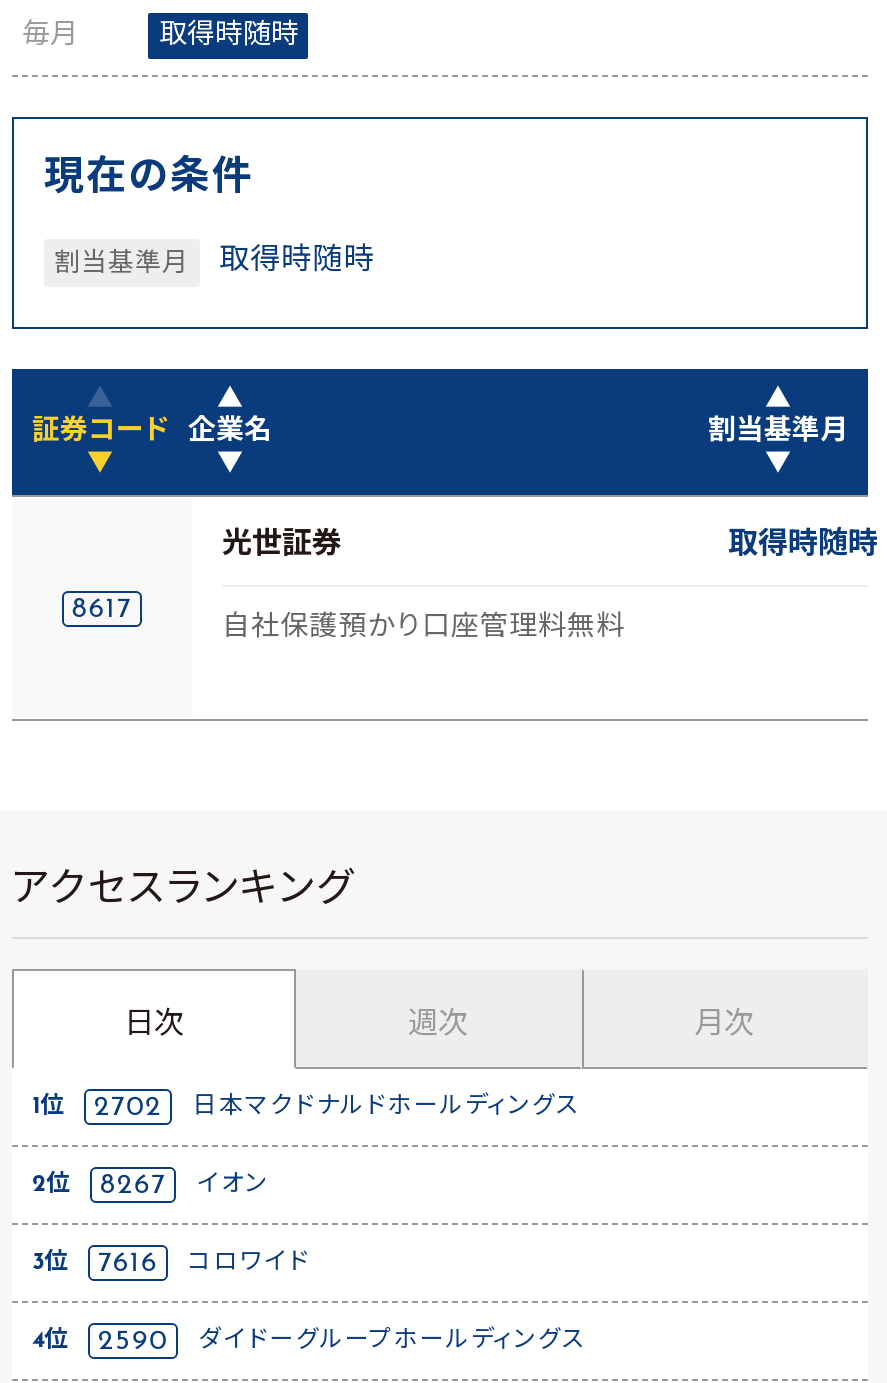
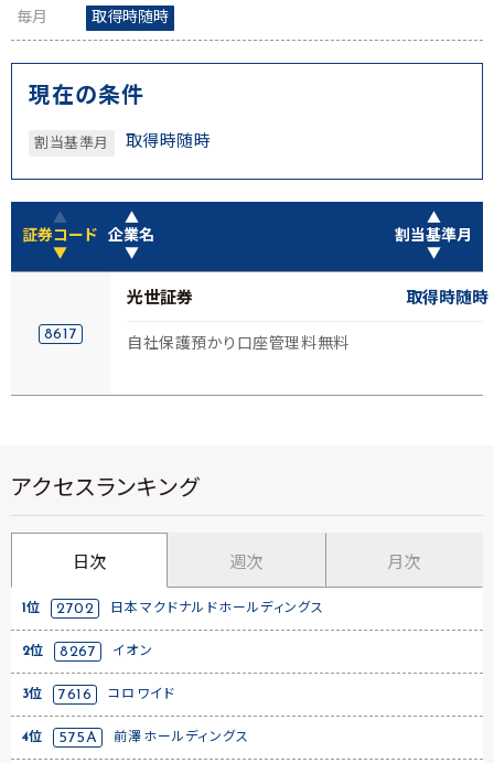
[98,1329,587,1355] 2590 | ダイドーグループホールディングス -> [58,731,249,745] 575A | 前澤ホールディングス

